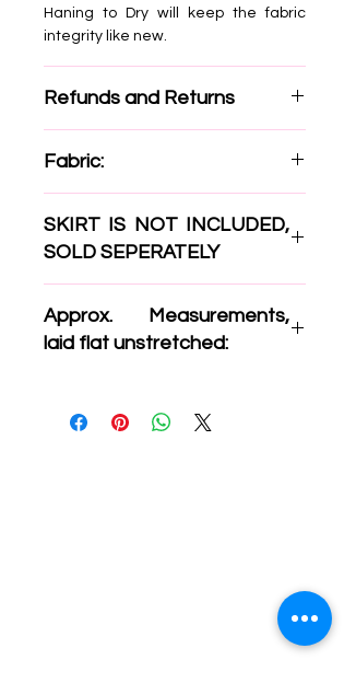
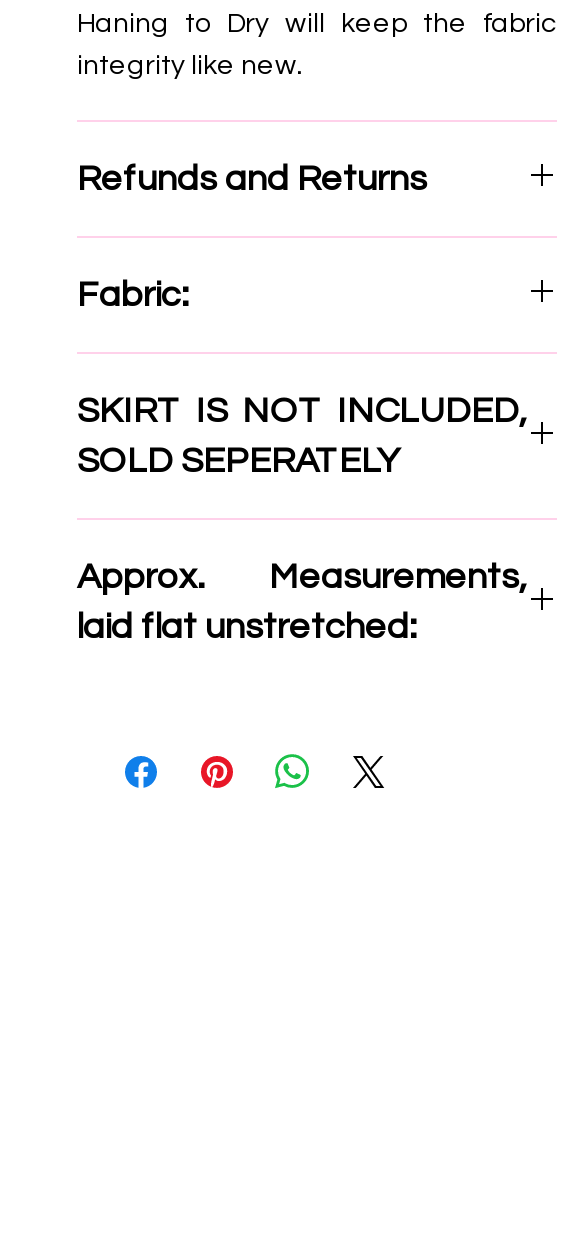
[275,589,334,650] [image] -> none

